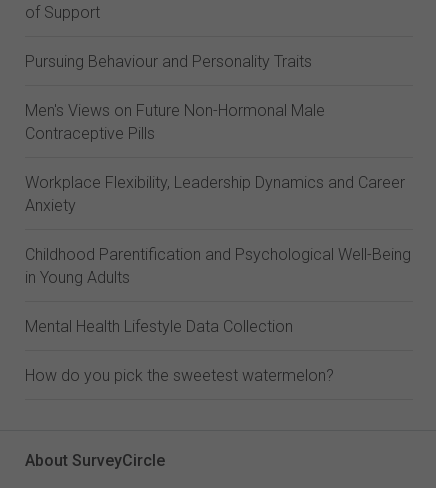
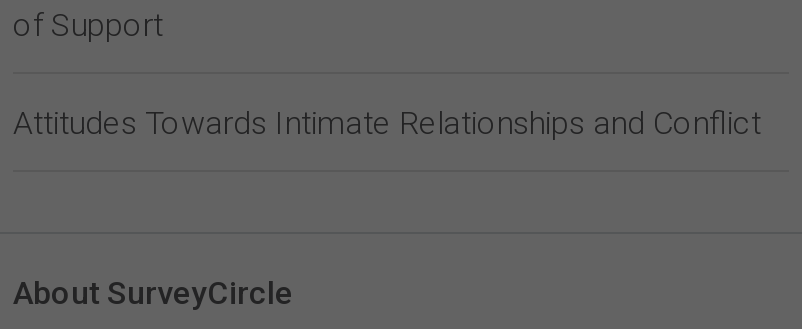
[25,52,411,385] Pursuing Behaviour and Personality Traits | Men's Views on Future Non-Hormonal Male | Contraceptive Pills | Workplace Flexibility, Leadership Dynamics and Career | Anxiety | Childhood Parentification and Psychological Well-Being | in Young Adults | Mental Health Lifestyle Data Collection | How do you pick the sweetest watermelon? -> [13,104,761,142] Attitudes Towards Intimate Relationships and Conflict

